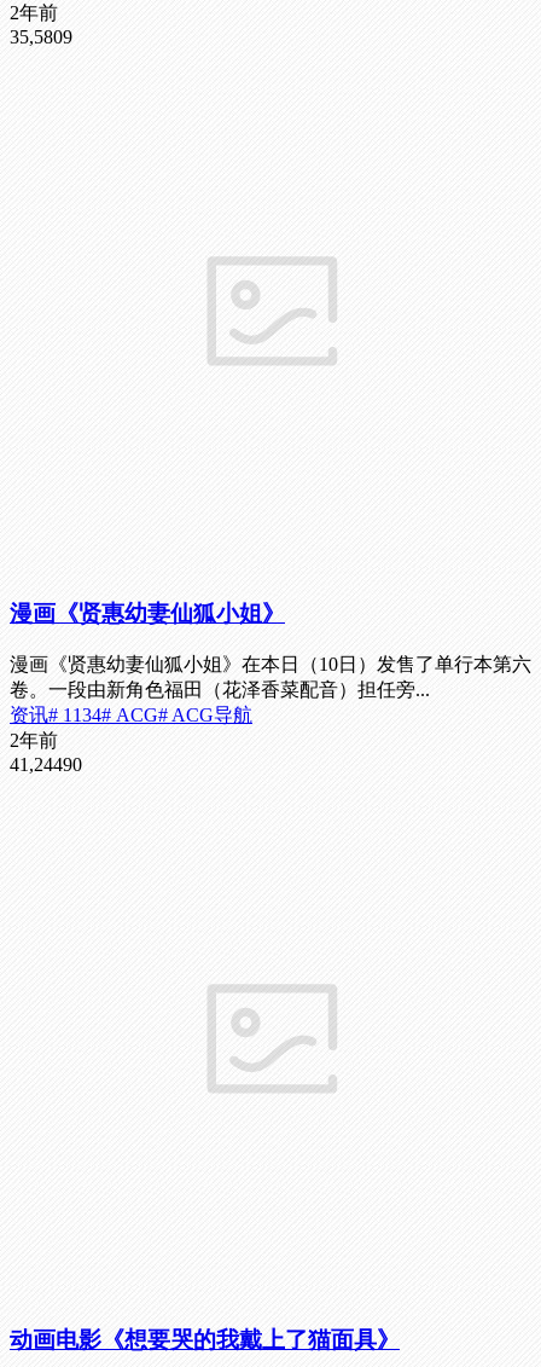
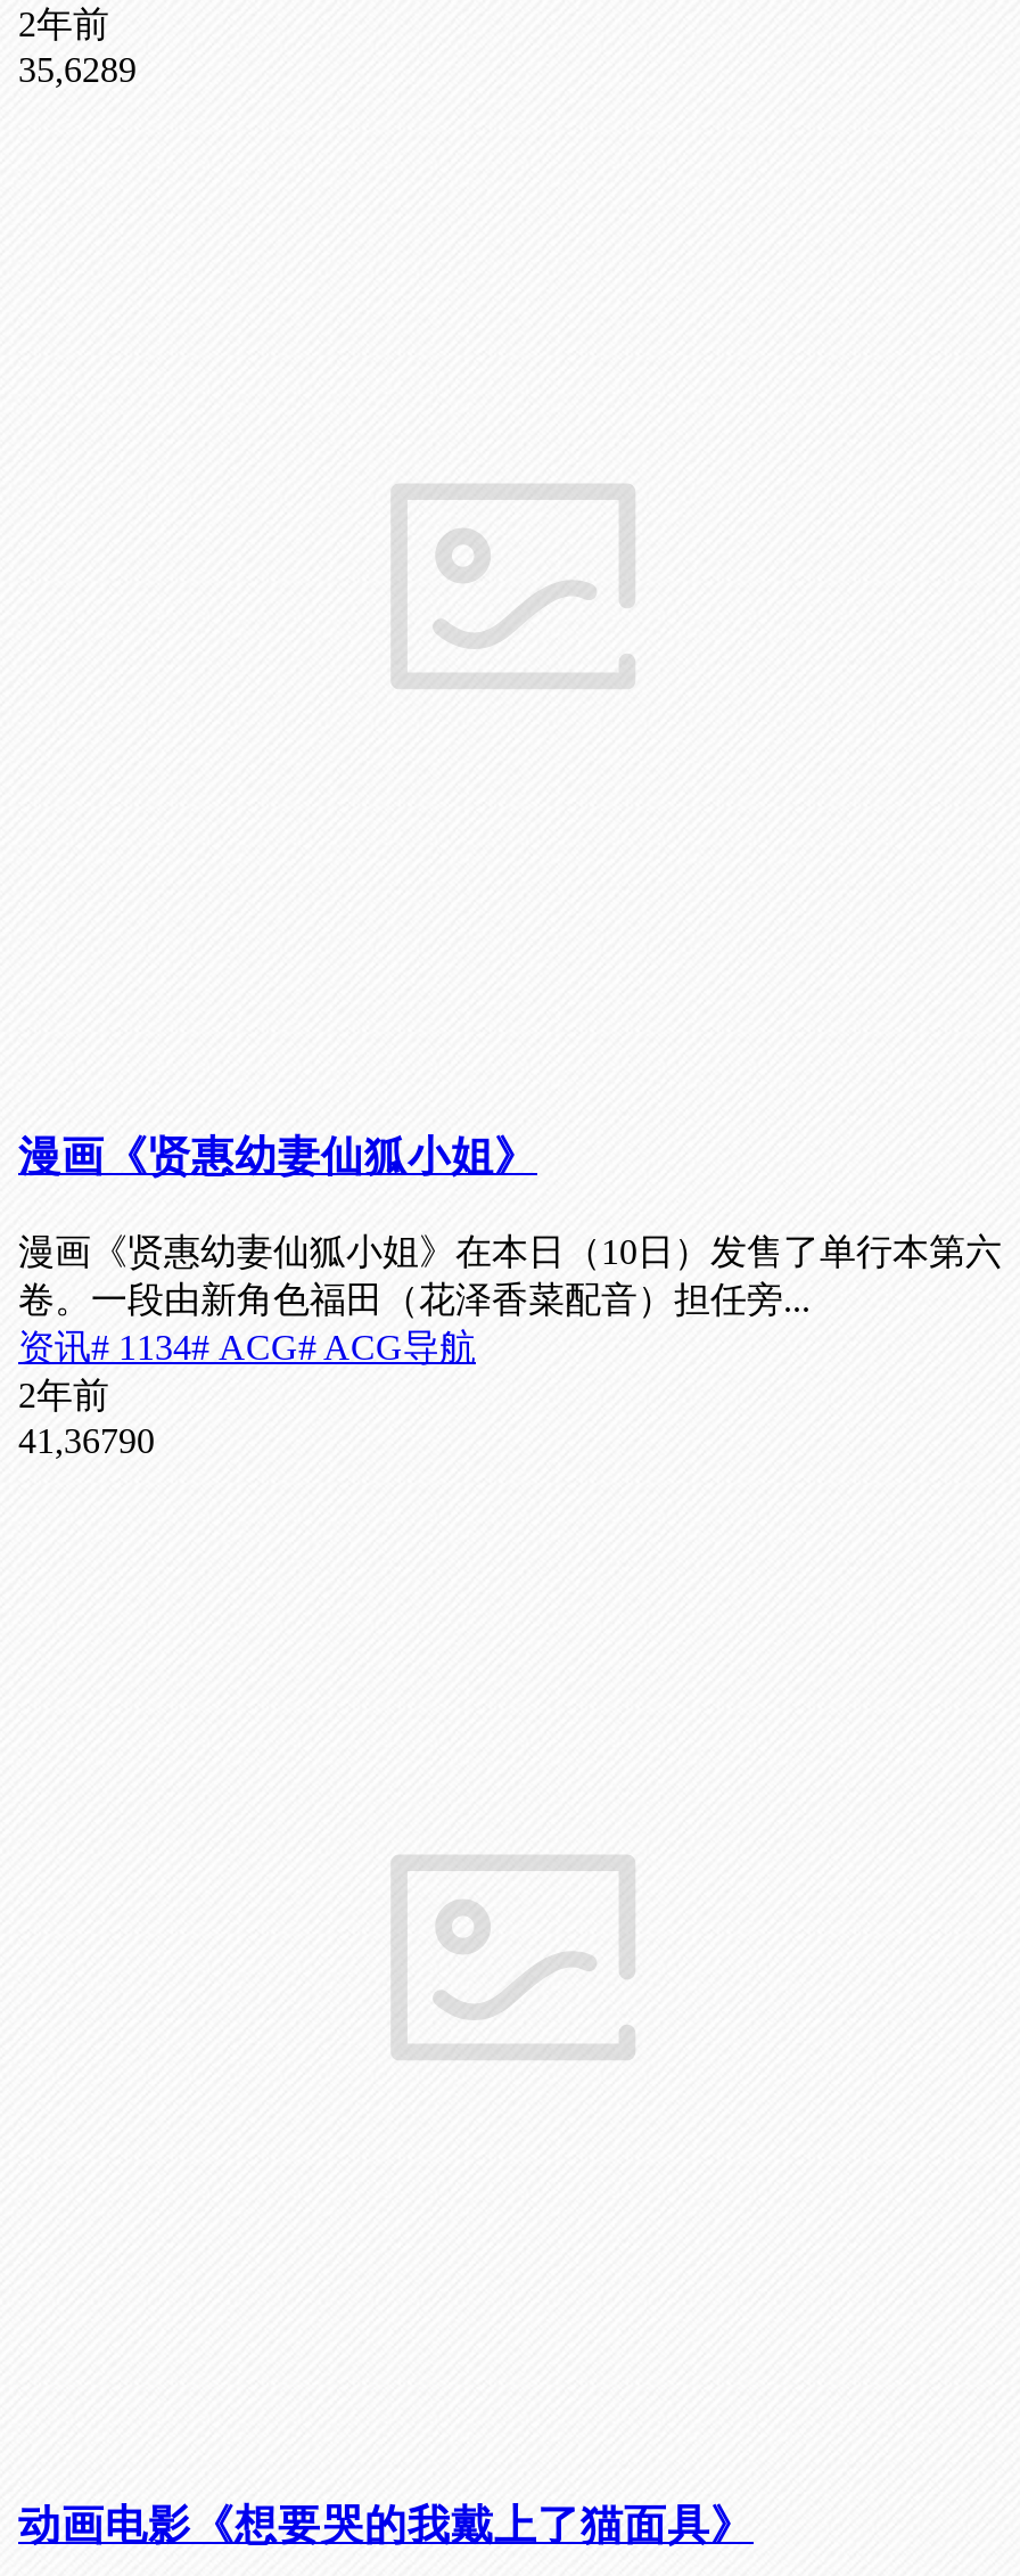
[10,27,72,48] 35,5809 -> [18,51,137,90] 35,6289
[10,754,82,775] 41,24490 -> [18,1421,155,1460] 41,36790

